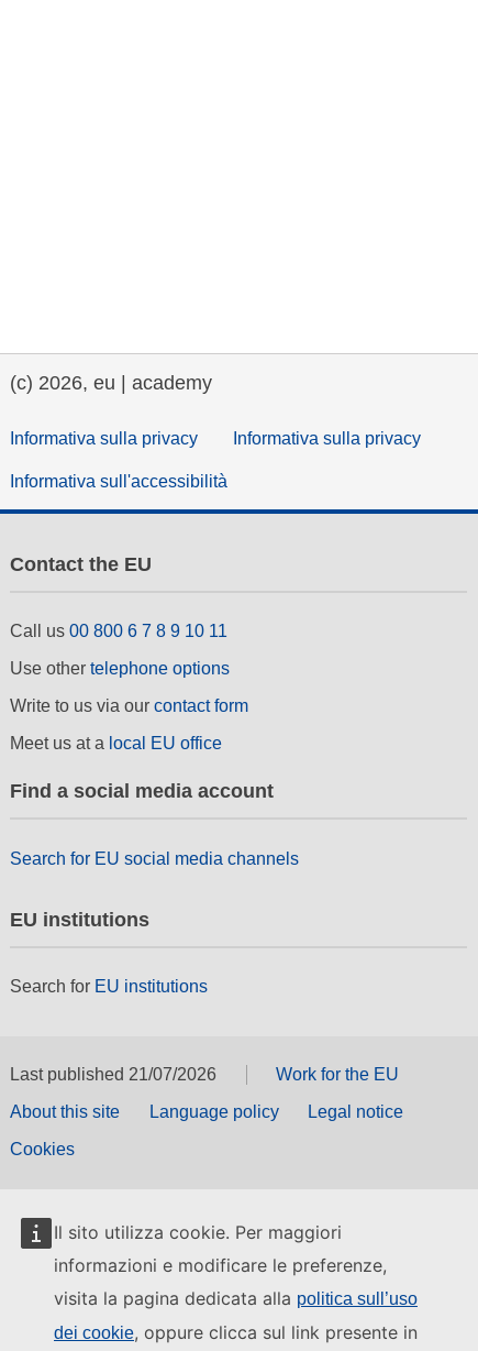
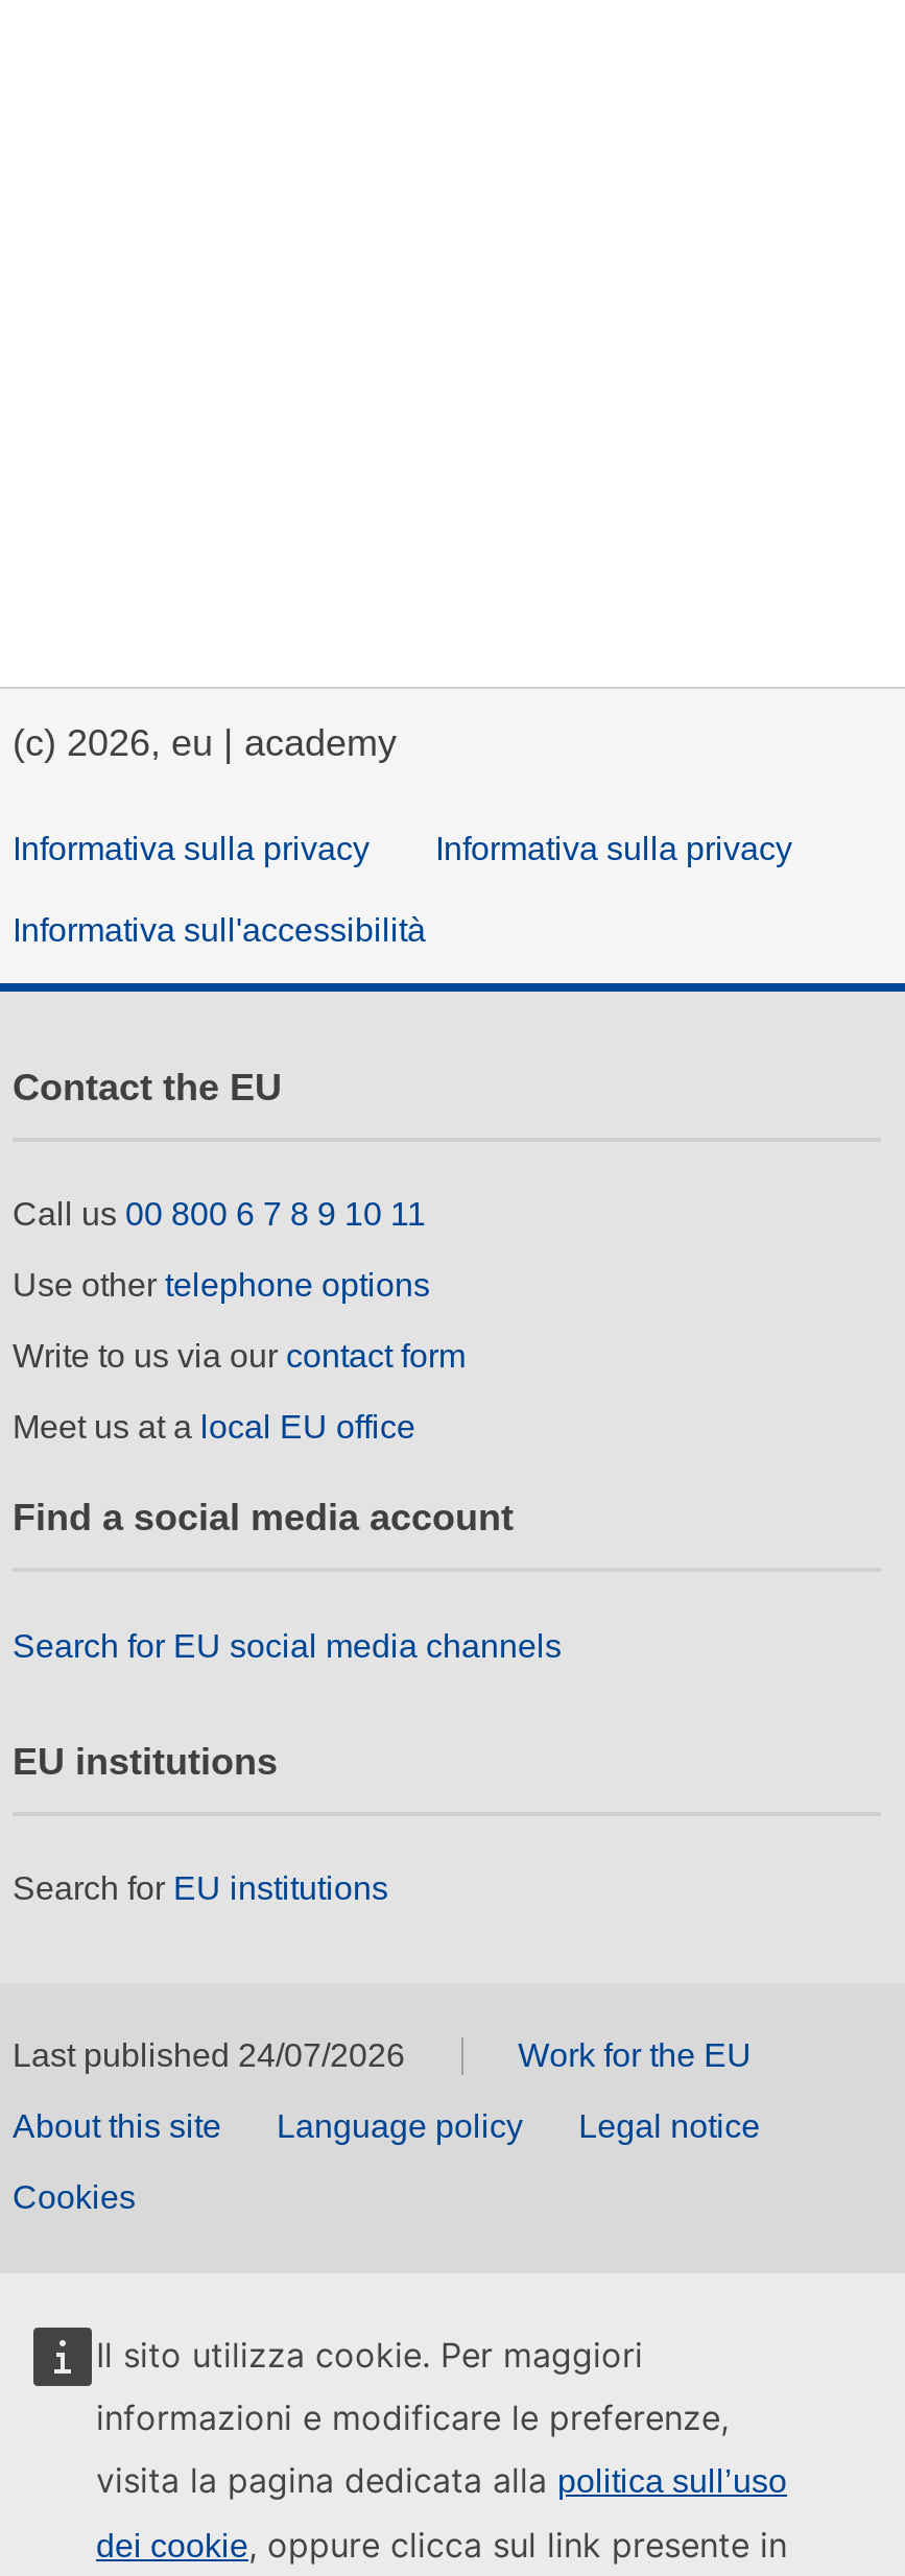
[10,1066,216,1084] Last published 21/07/2026 -> [13,2038,405,2074] Last published 24/07/2026

